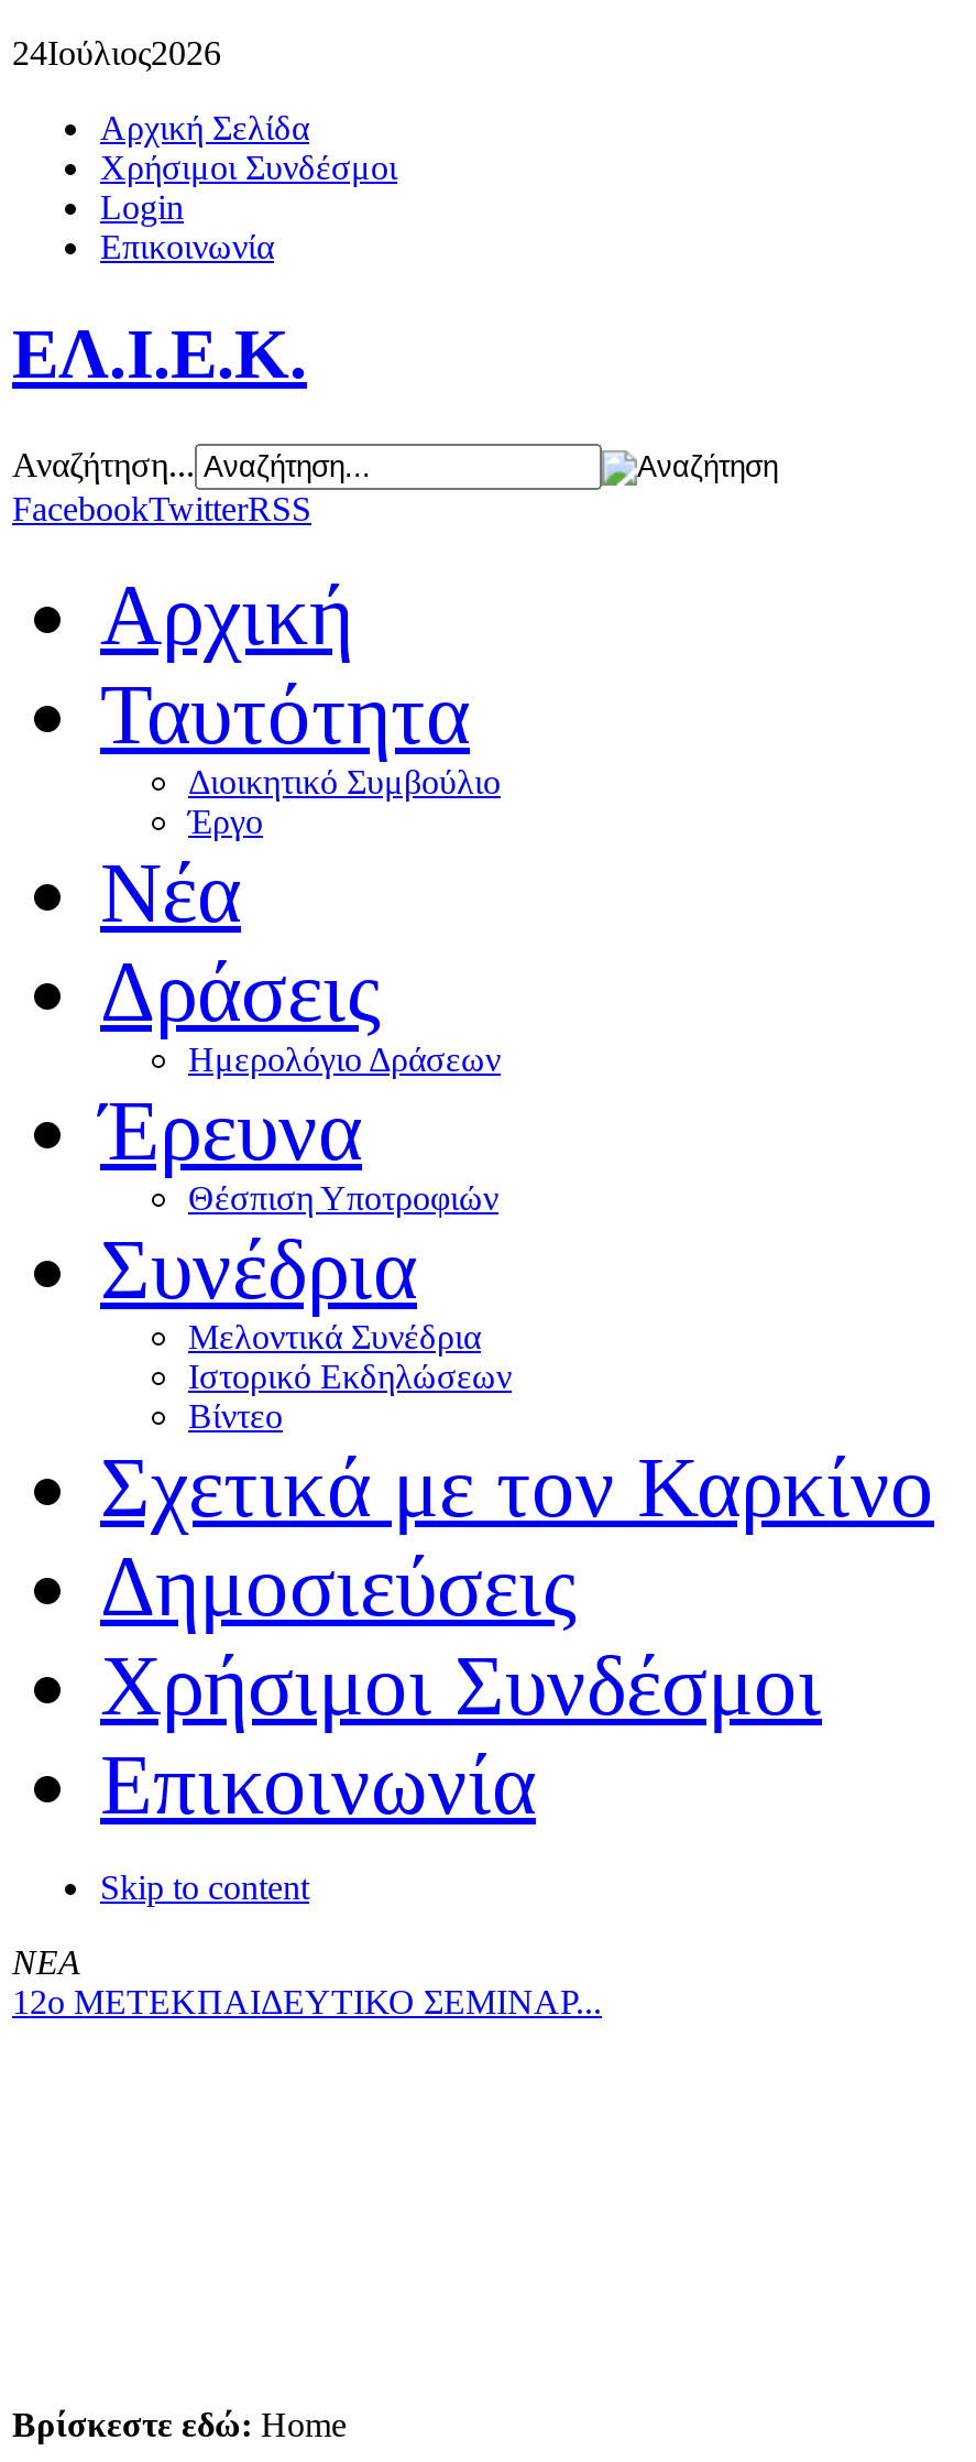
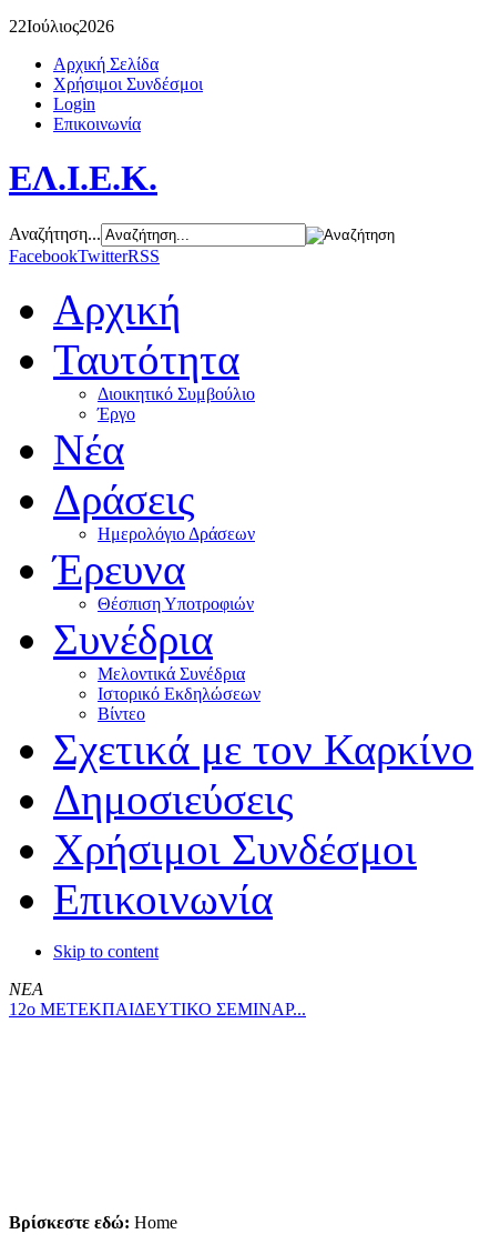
[12,34,221,72] 24Ιούλιος2026 -> [9,17,114,36] 22Ιούλιος2026

